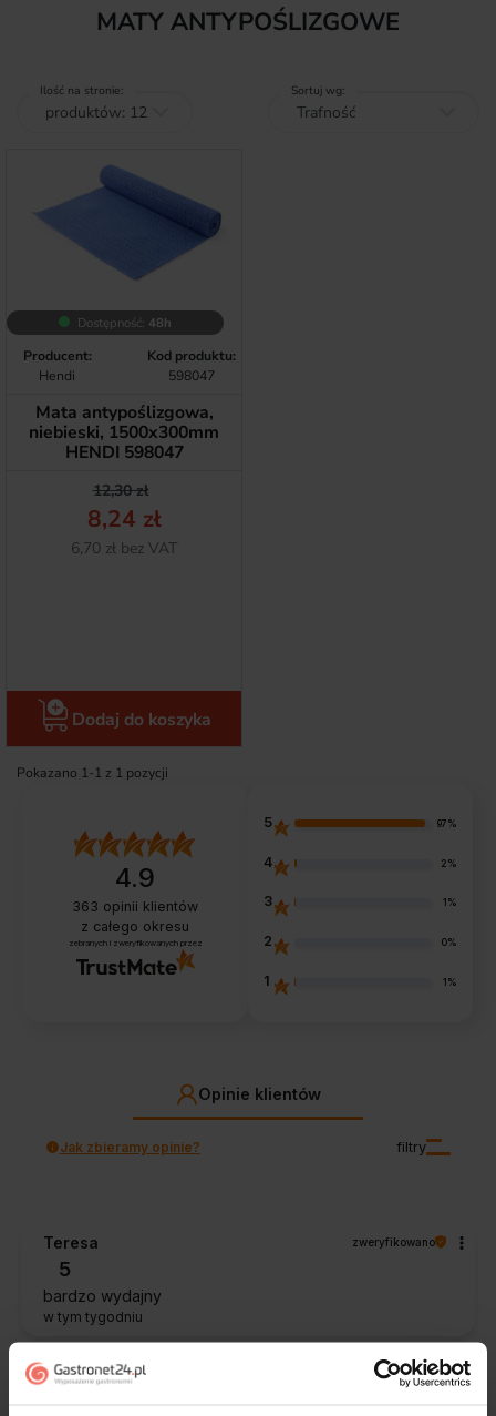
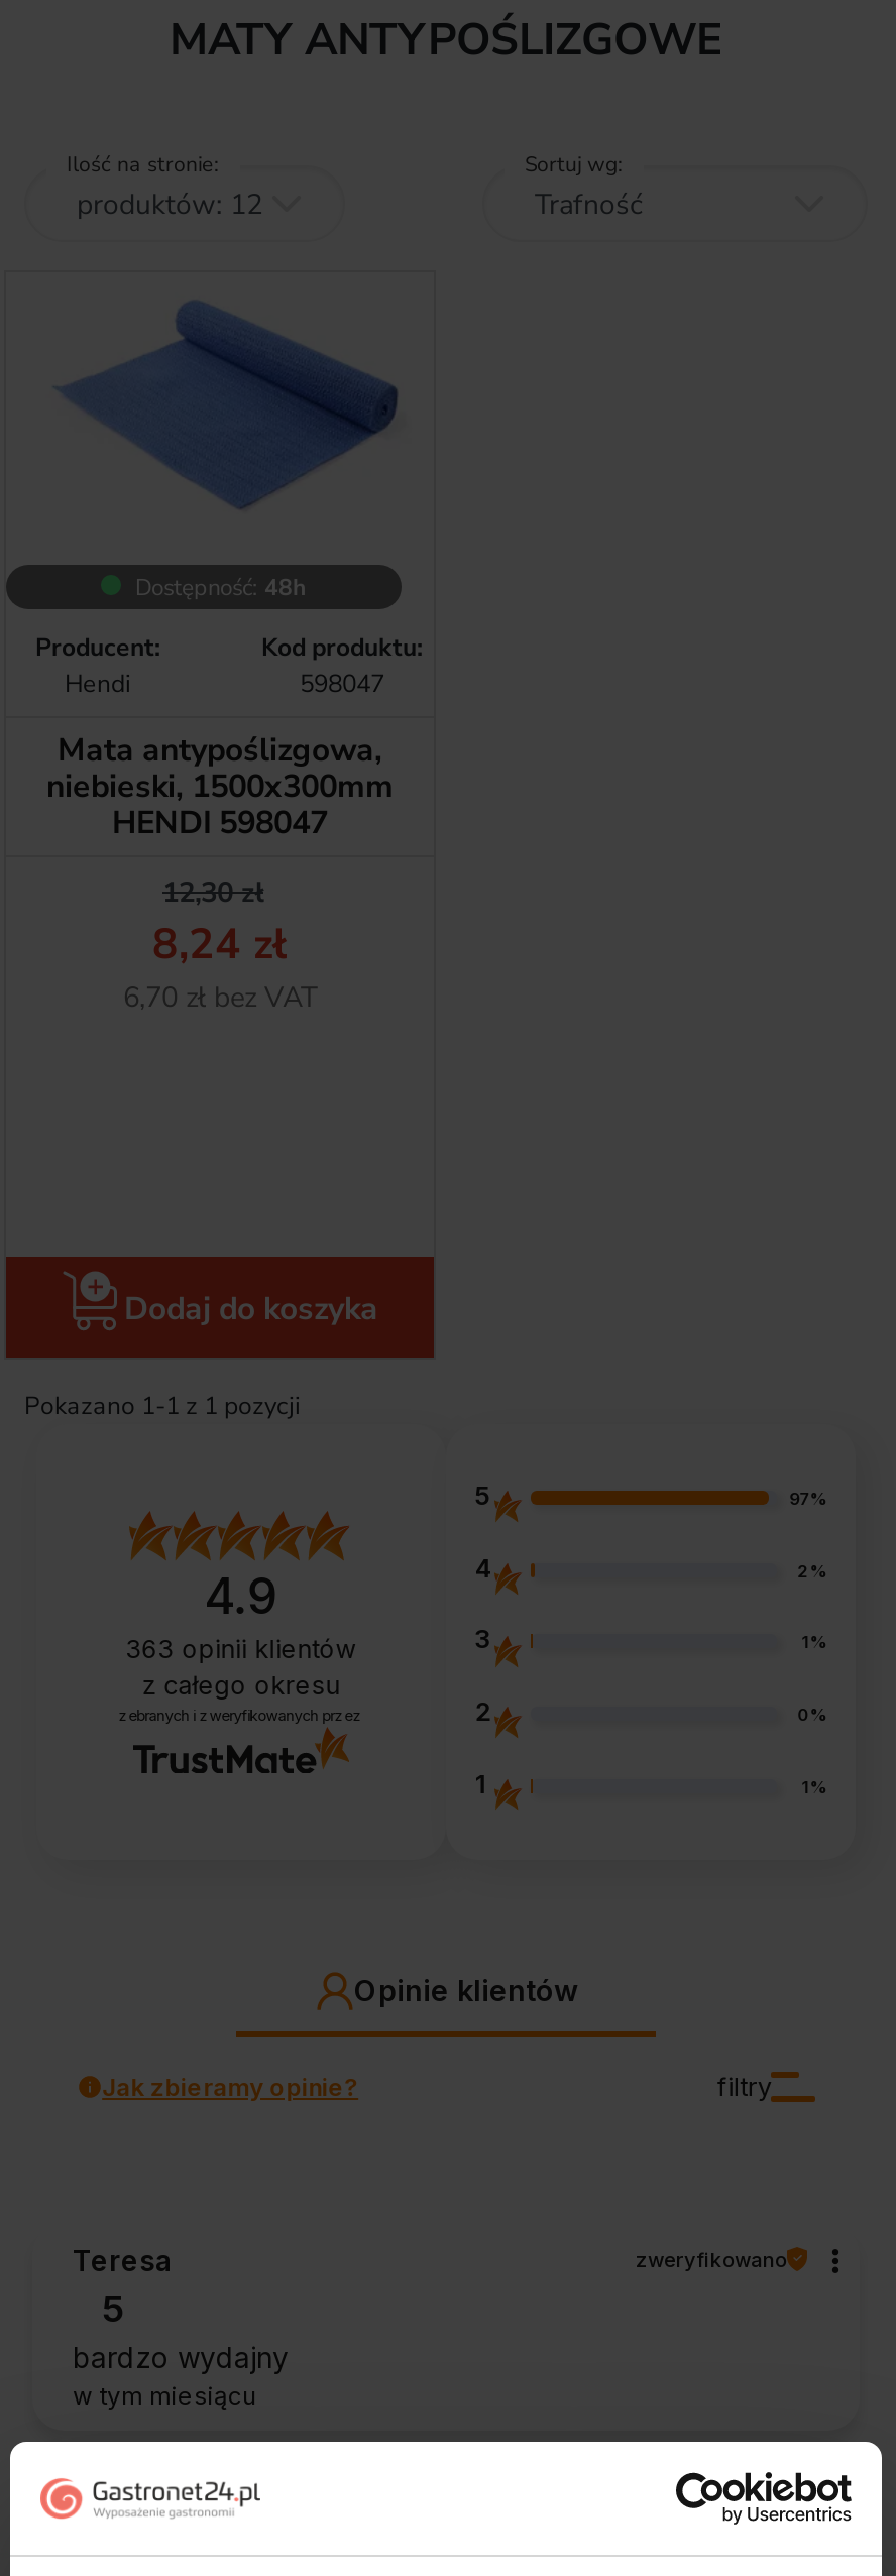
[43,1308,143,1325] w tym tygodniu -> [73,2380,256,2410] w tym miesiącu

